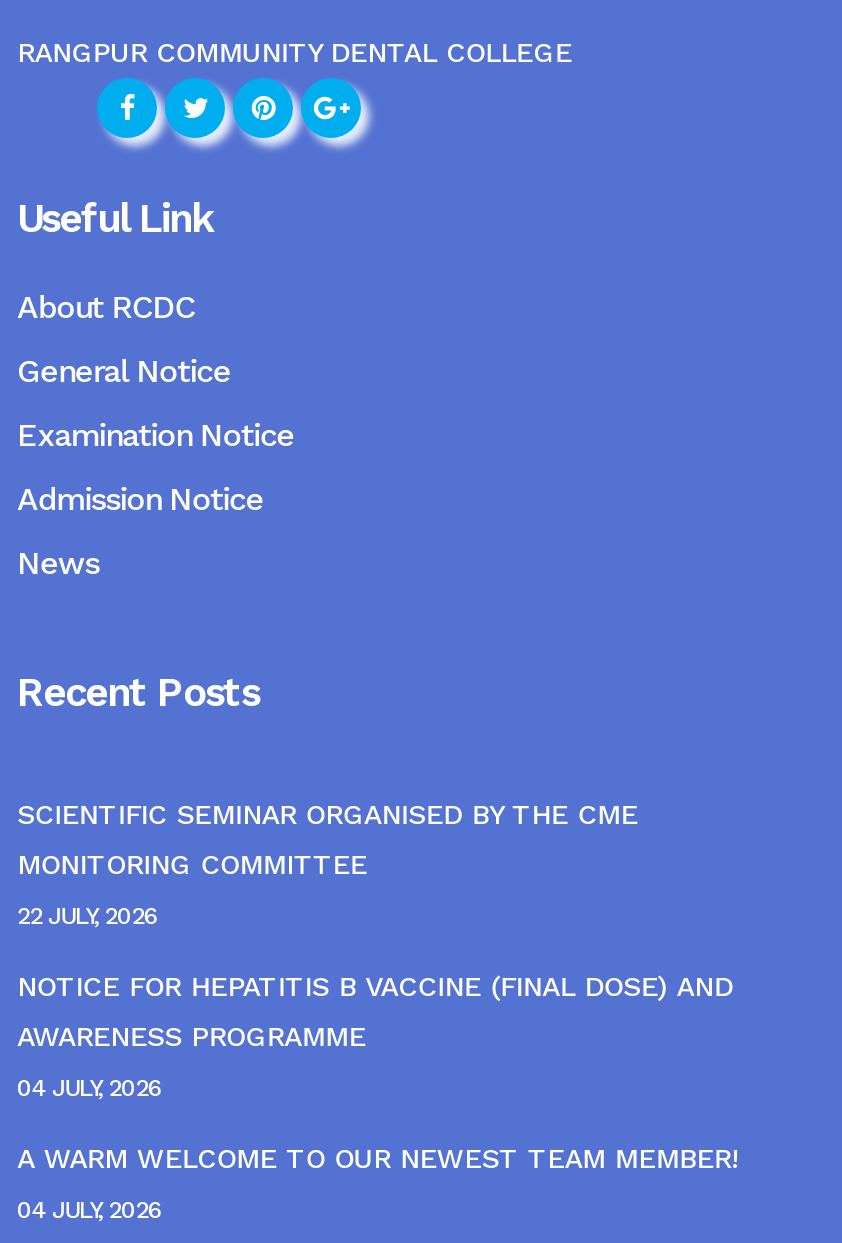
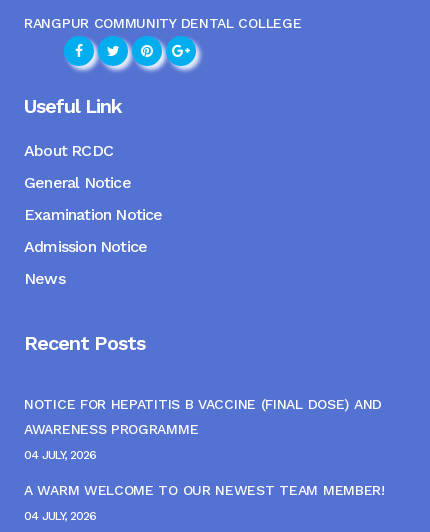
[17,798,638,930] SCIENTIFIC SEMINAR ORGANISED BY THE CME | MONITORING COMMITTEE | 22 JULY, 2026 -> none

